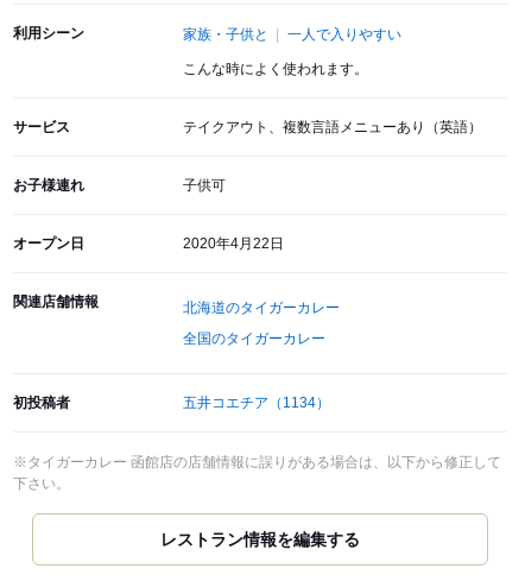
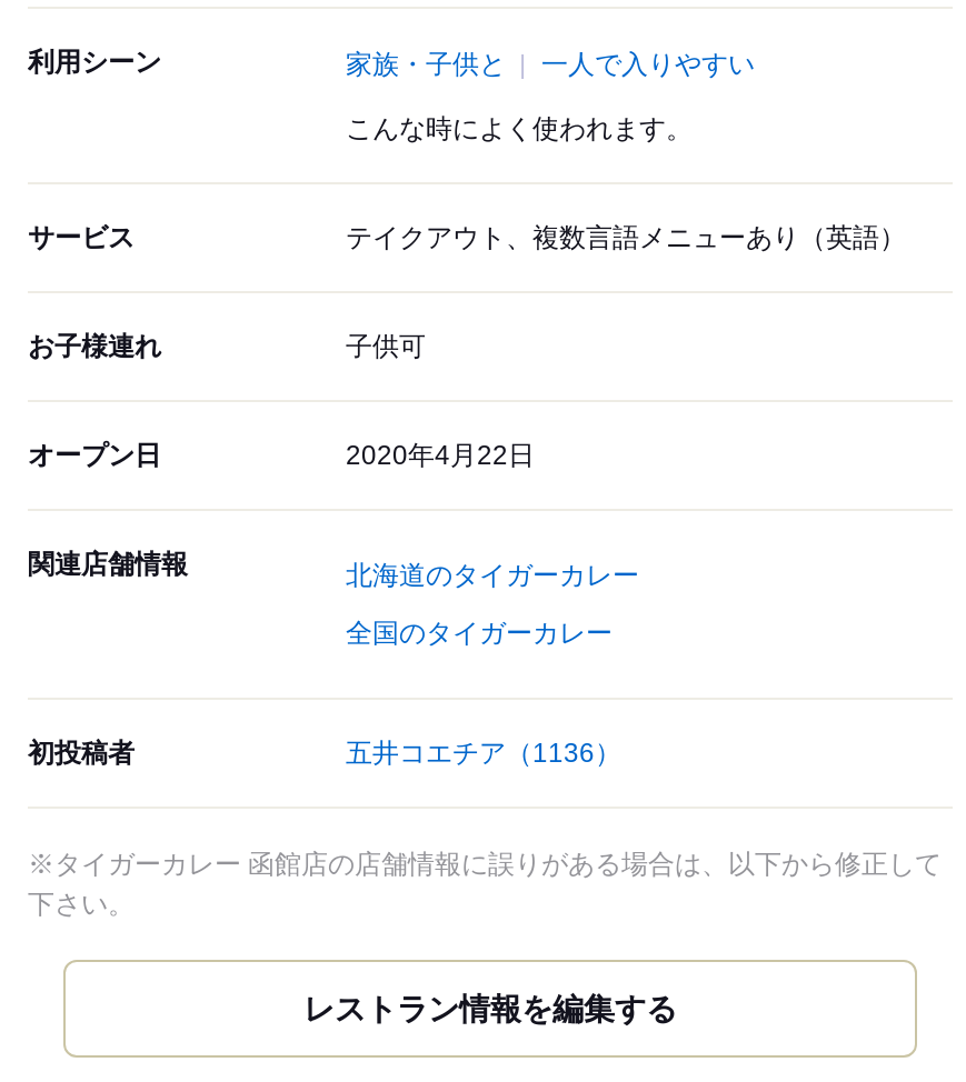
[183,395,330,411] 五井コエチア（1134） -> [346,738,621,769] 五井コエチア（1136）

